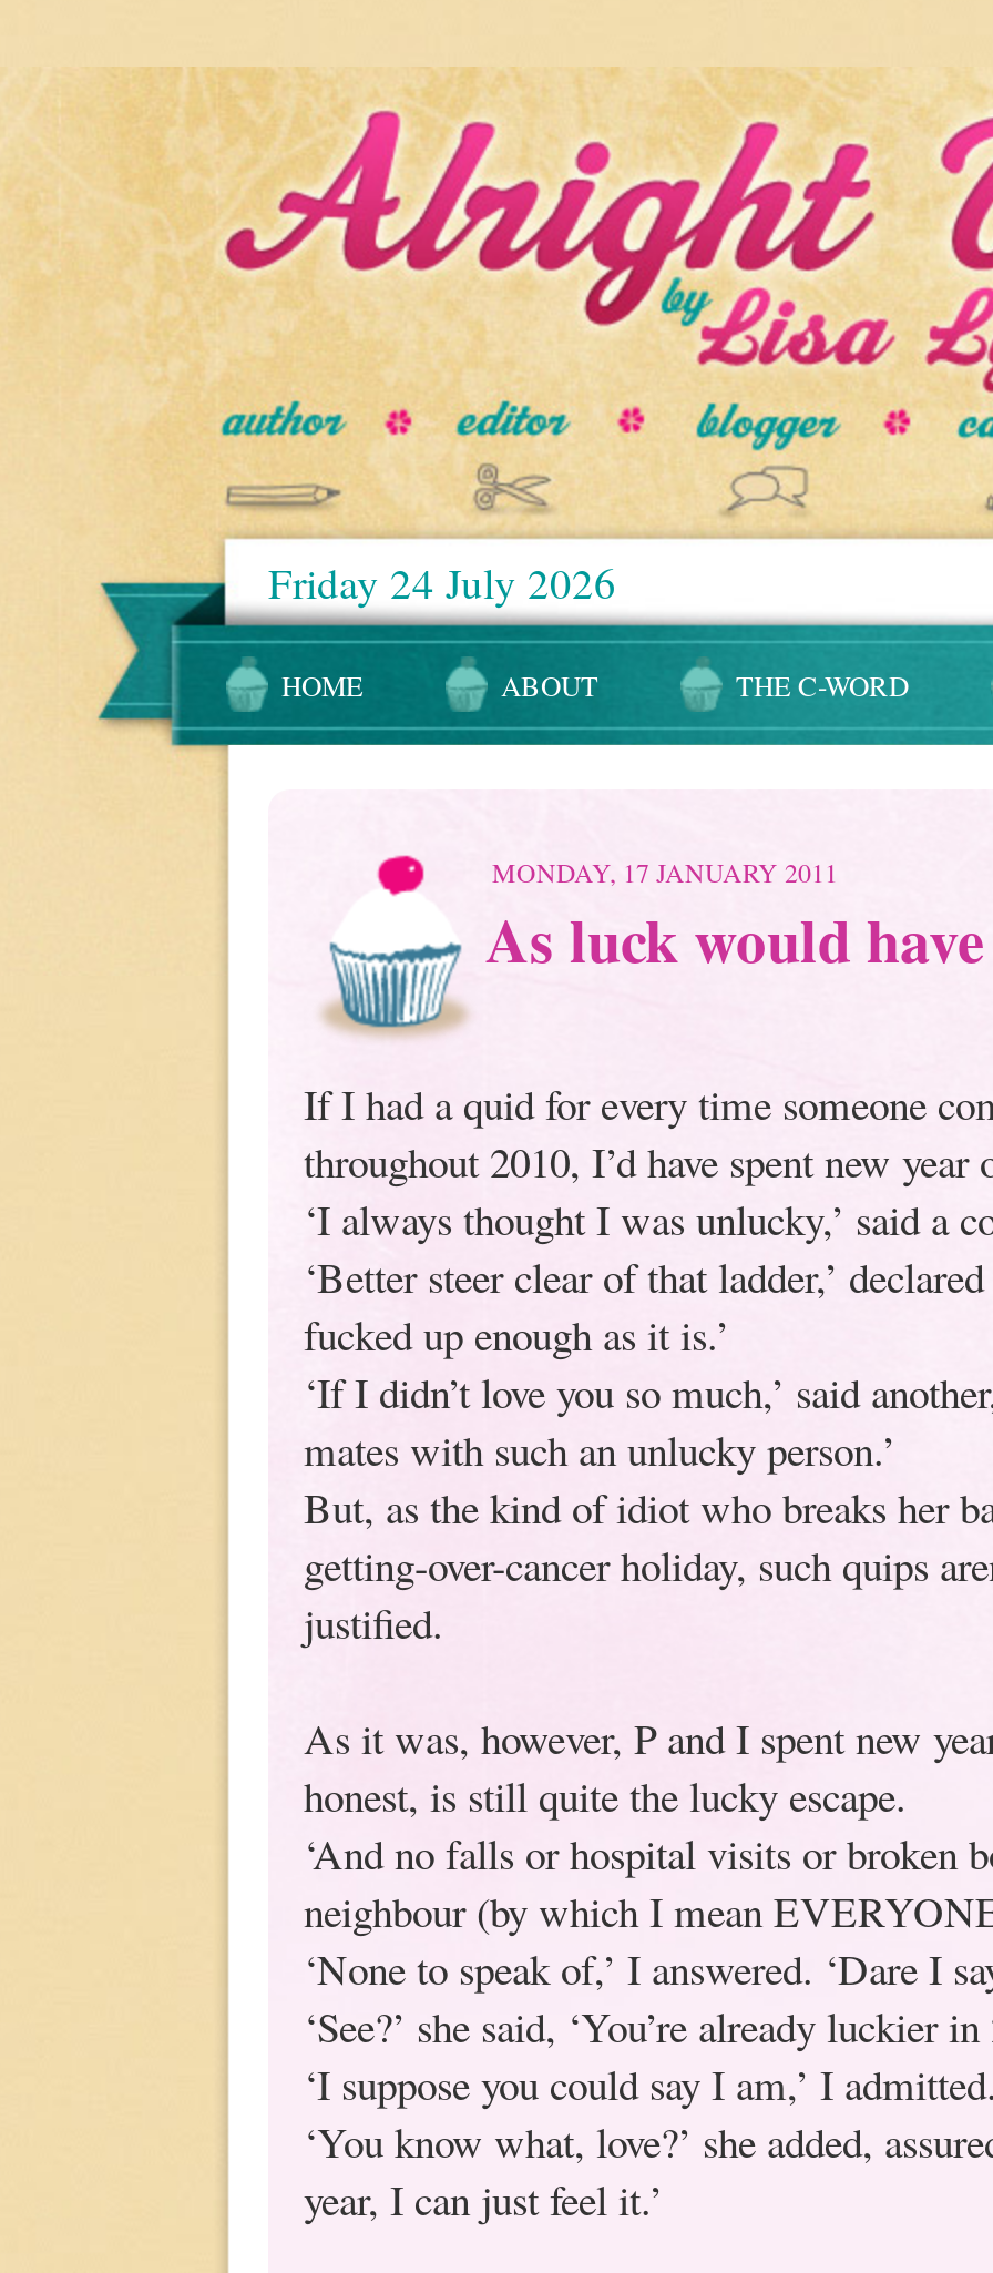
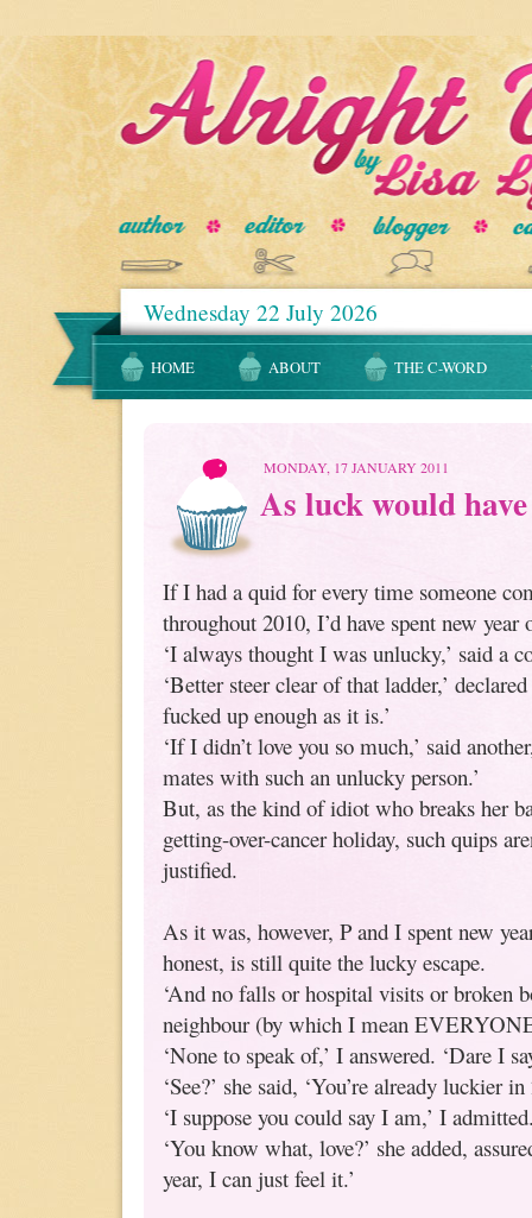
[268,554,616,610] Friday 24 July 2026 -> [144,297,378,327] Wednesday 22 July 2026

